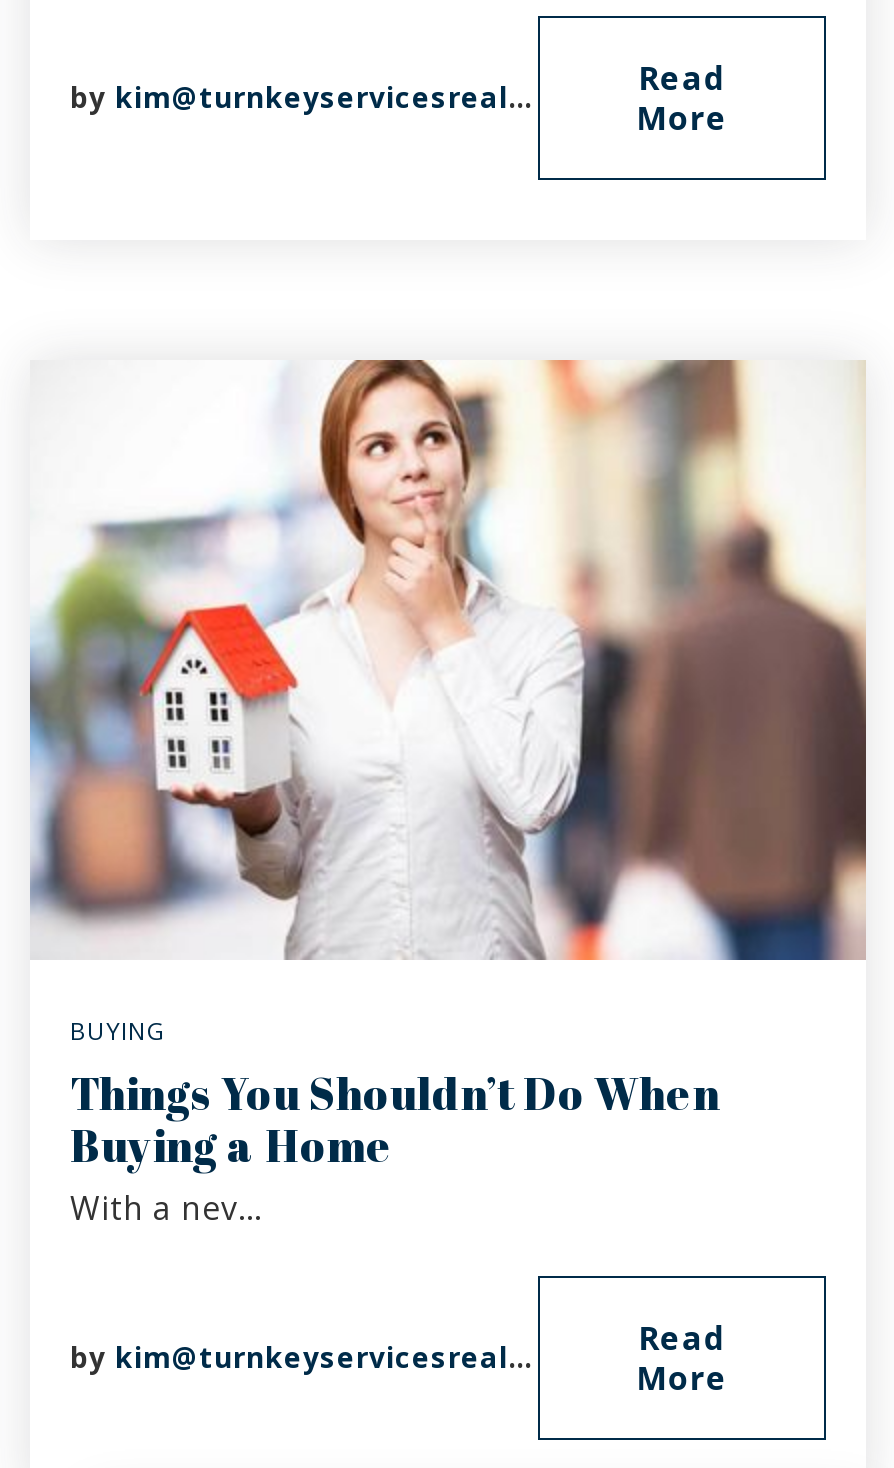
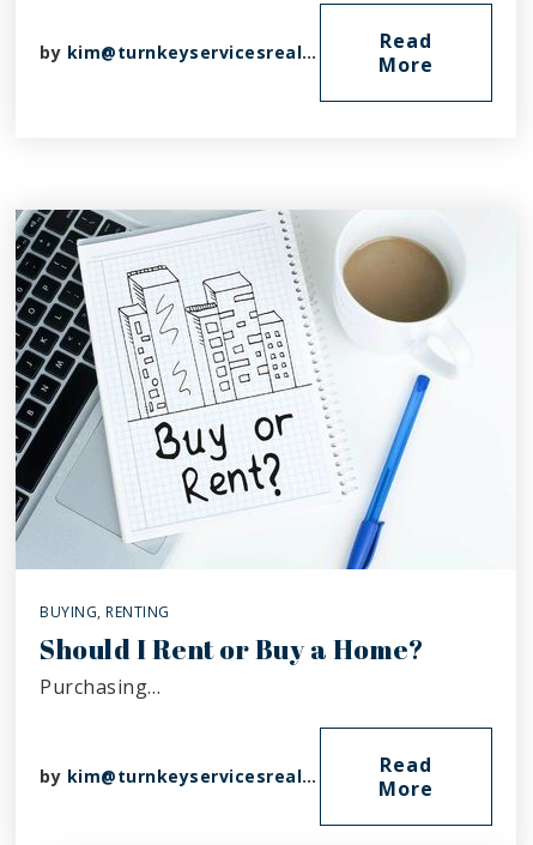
[28,358,868,1230] [image] | BUYING | Things You Shouldn’t Do When | Buying a Home | With a nev… -> [14,209,516,700] [image] | BUYING, RENTING | Should I Rent or Buy a Home? | Purchasing…

